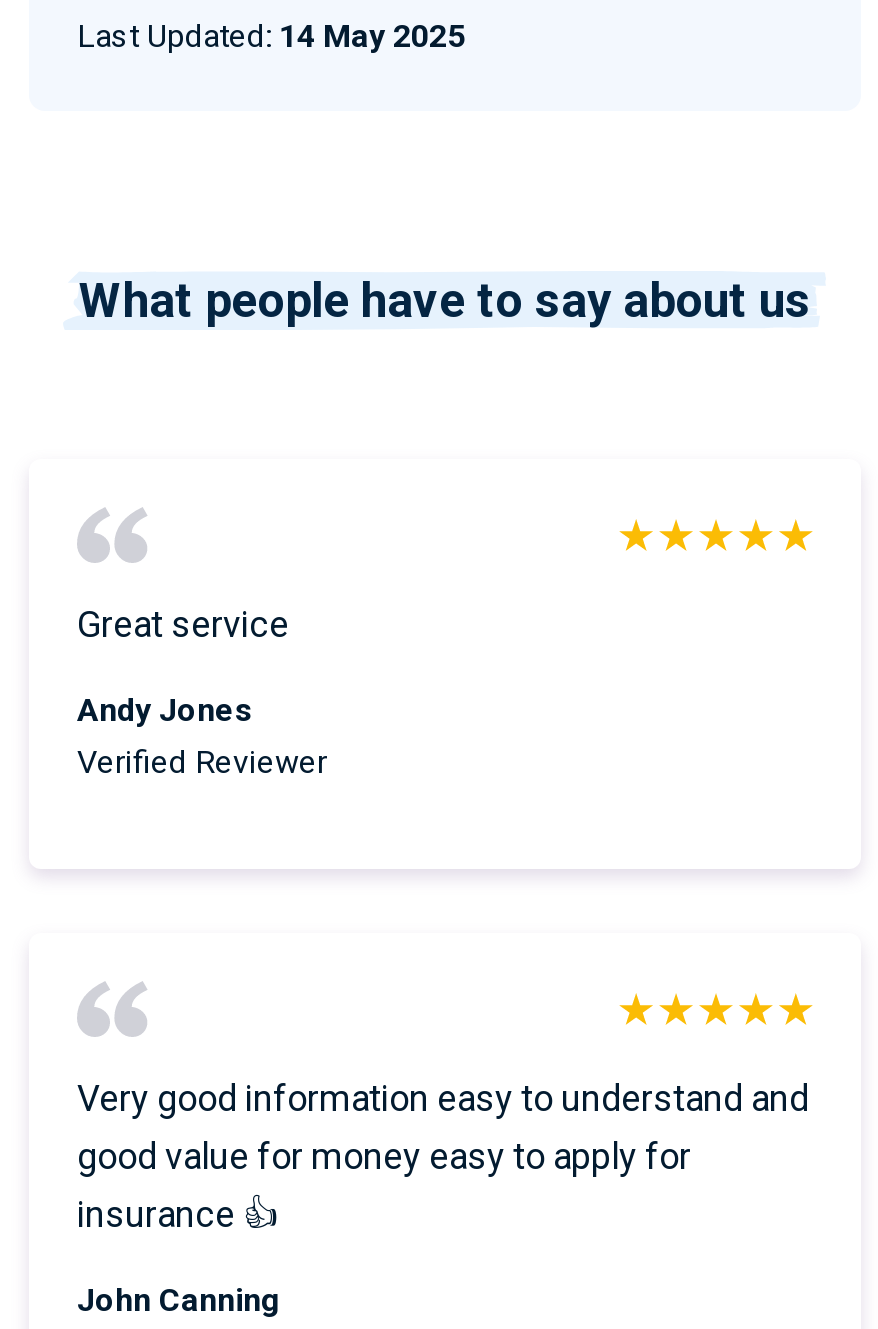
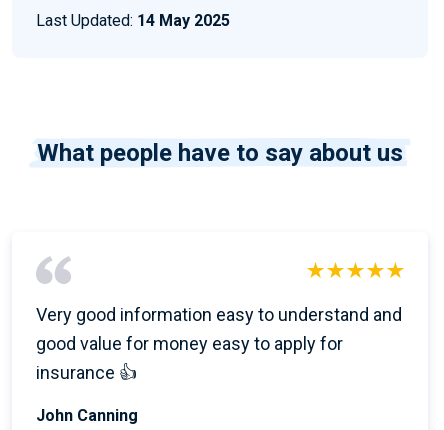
[77,603,327,781] Great service | Andy Jones | Verified Reviewer -> none

